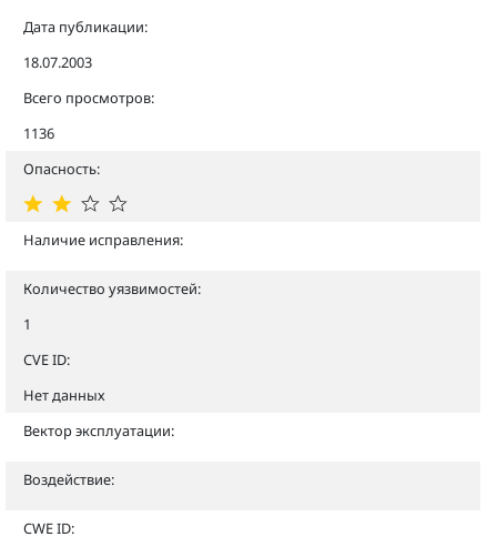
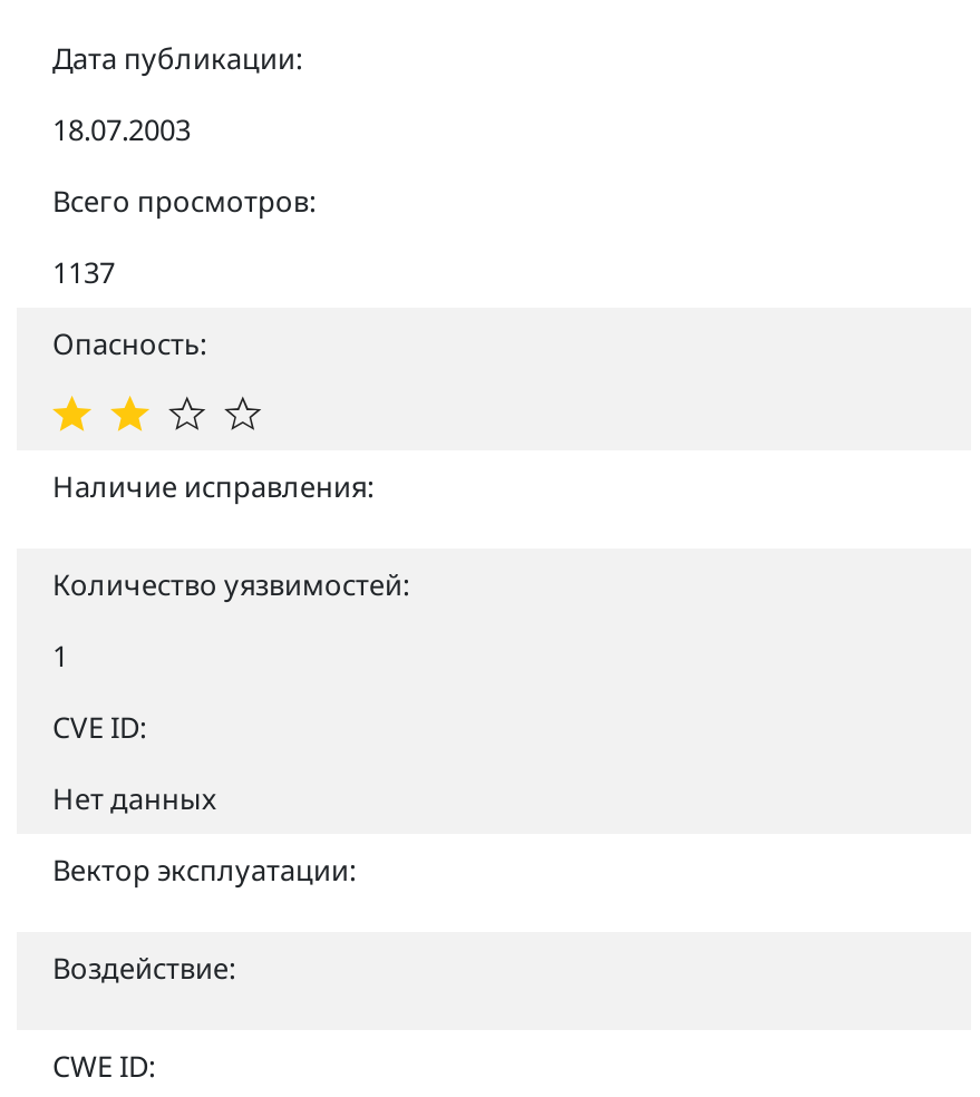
[23,123,54,143] 1136 -> [52,251,115,291] 1137

